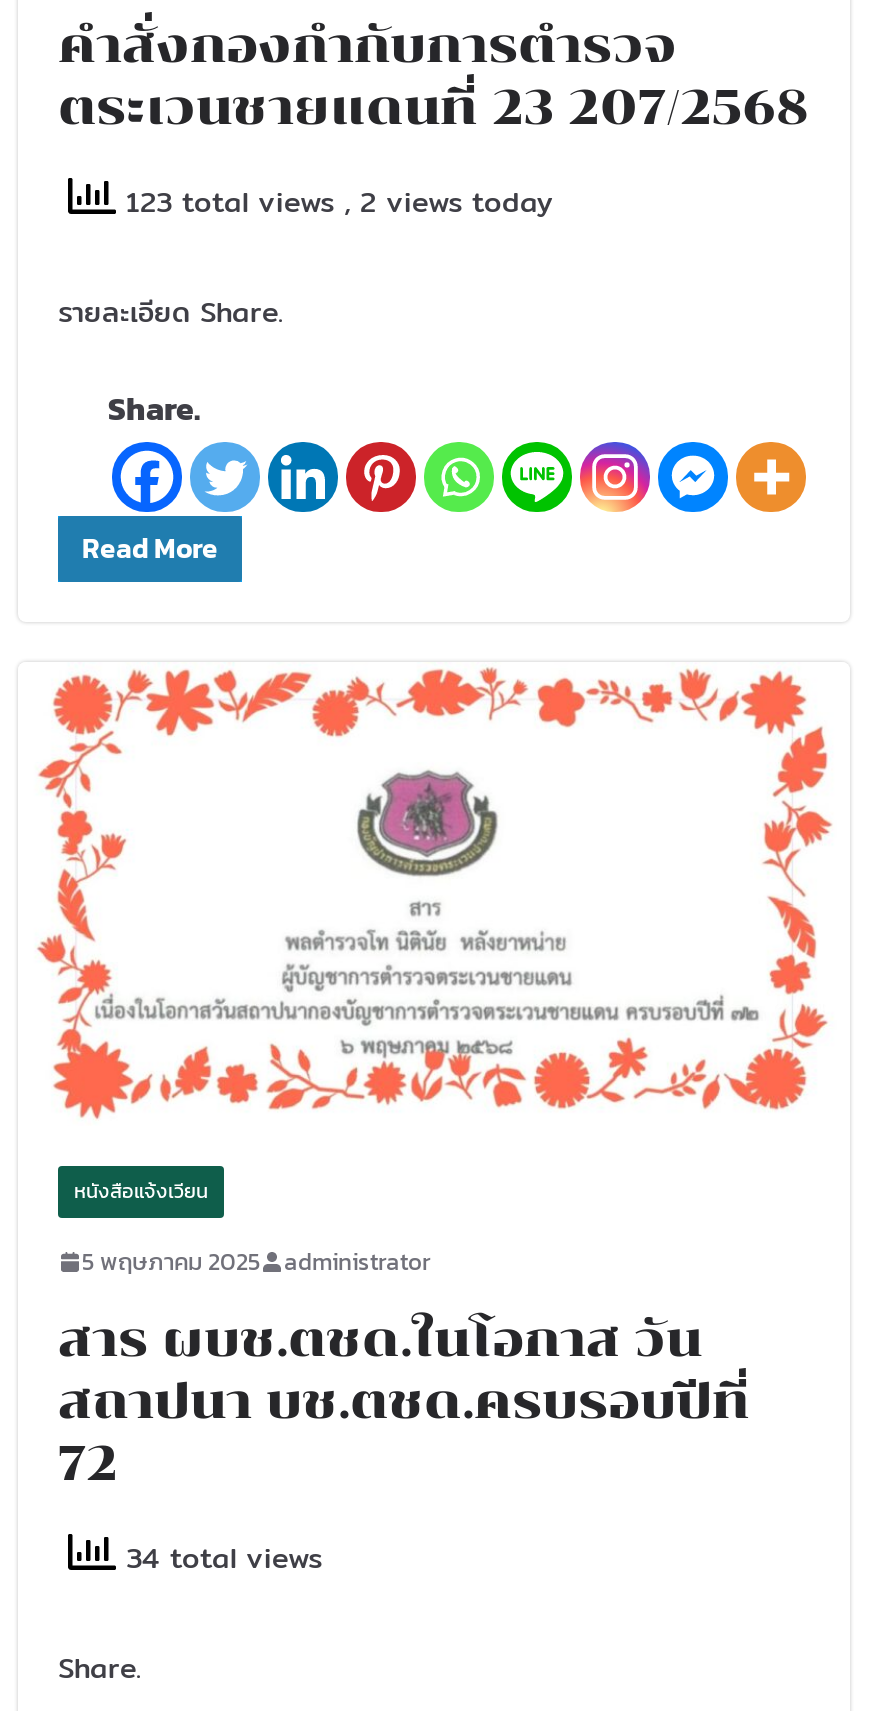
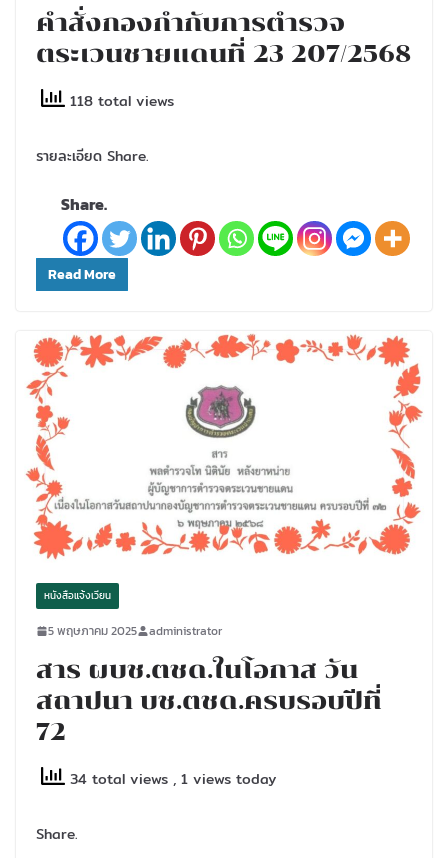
[116,180,552,224] 123 total views, 2 views today -> [65,90,174,112] 118 total views
[116,1535,322,1579] 34 total views -> [65,767,276,789] 34 total views, 1 views today

